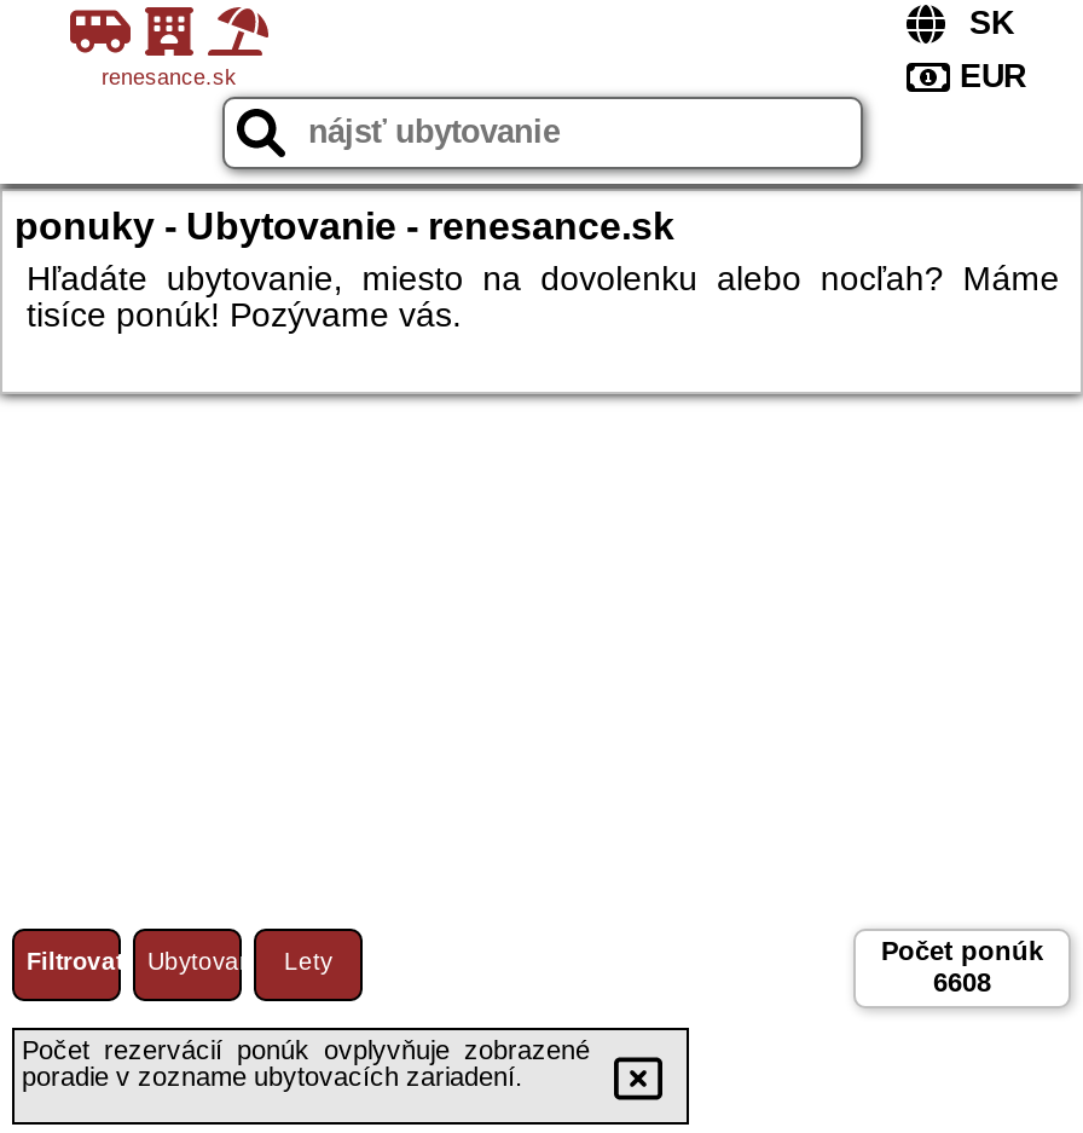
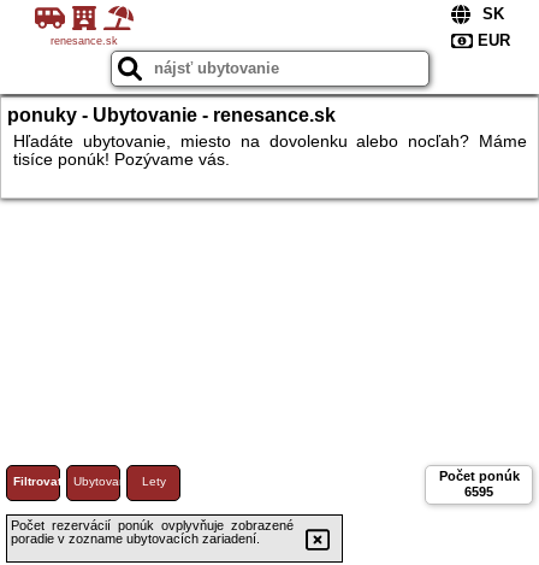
[933,967,991,996] 6608 -> [464,484,493,499] 6595

